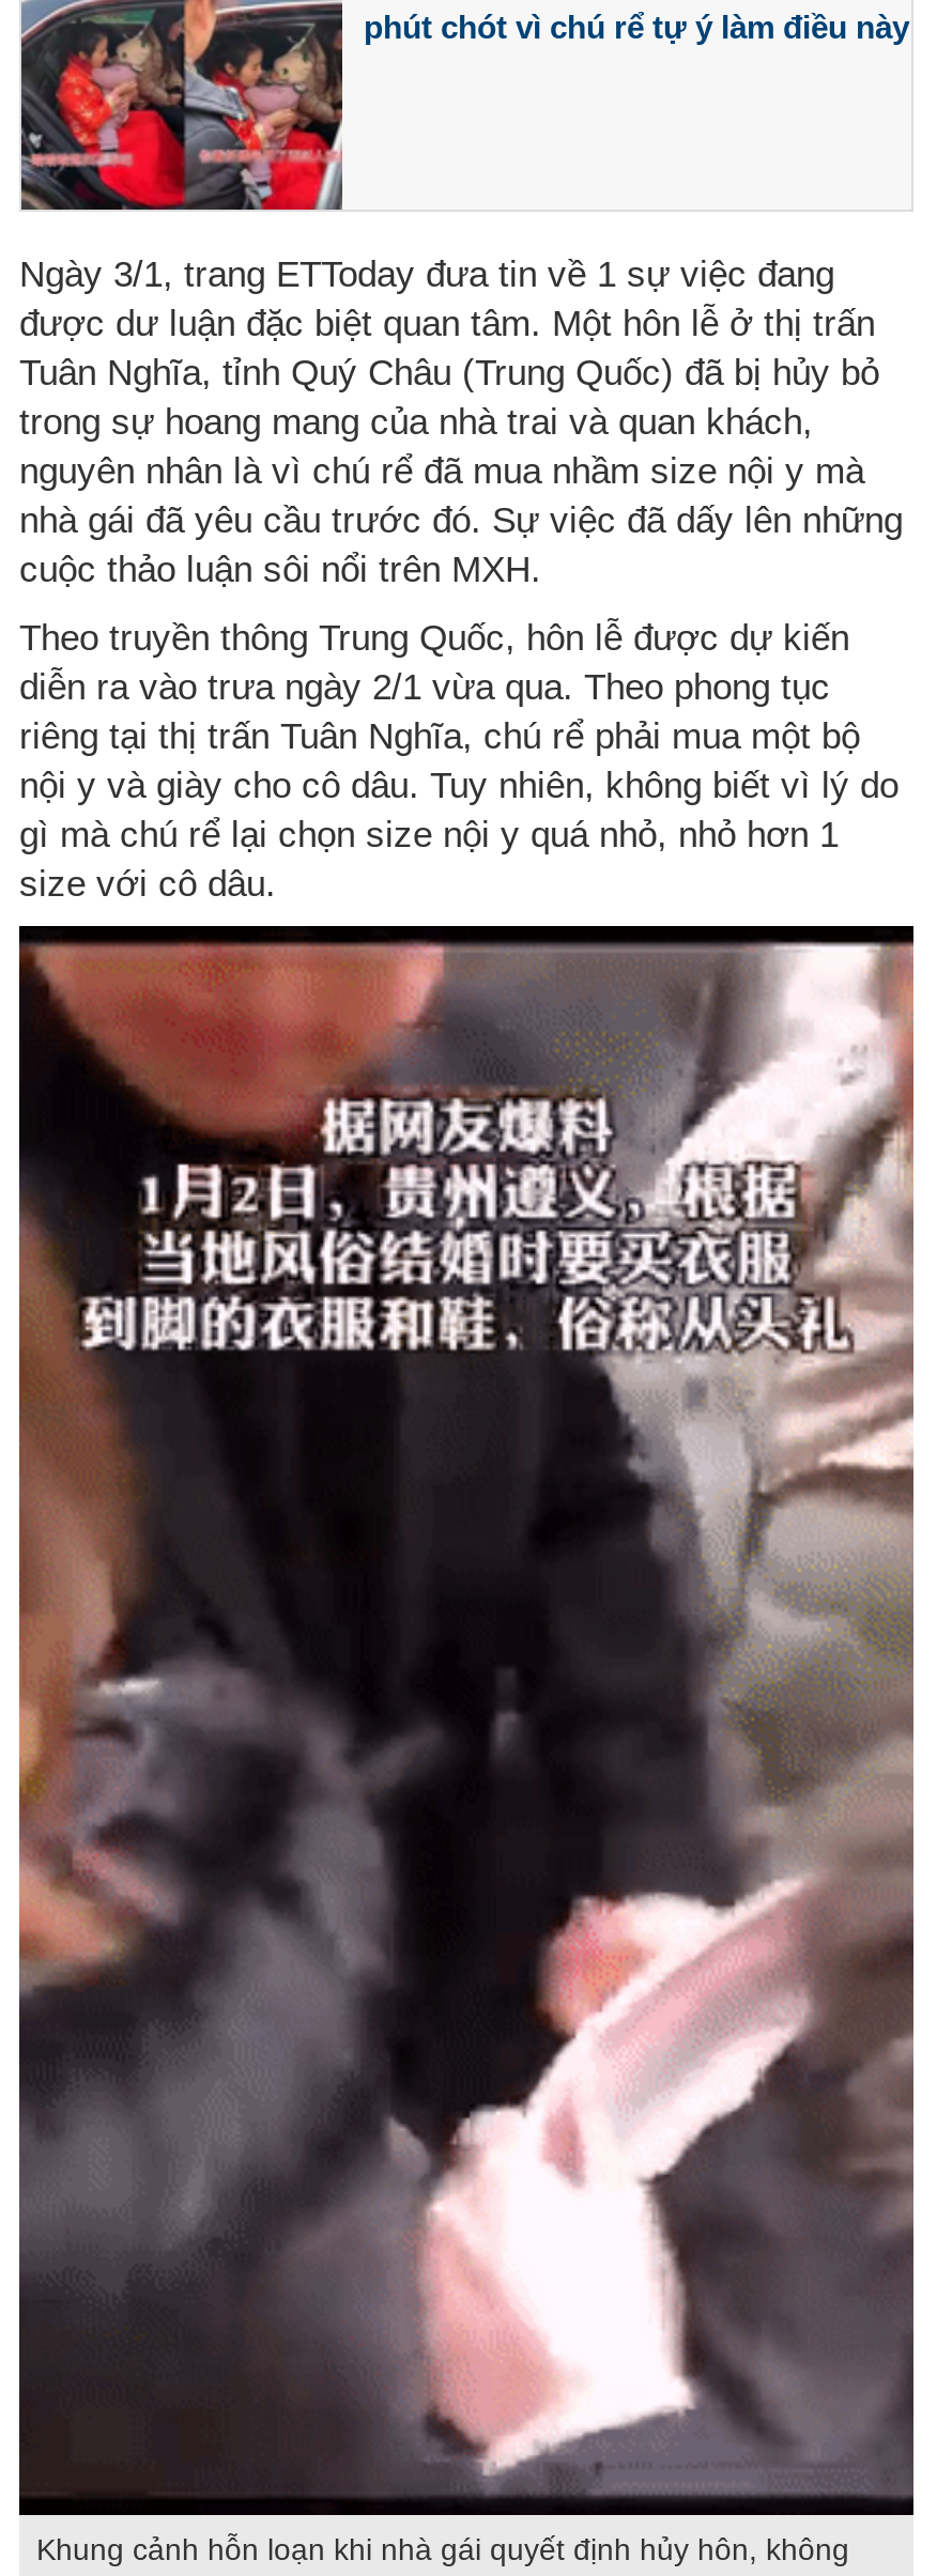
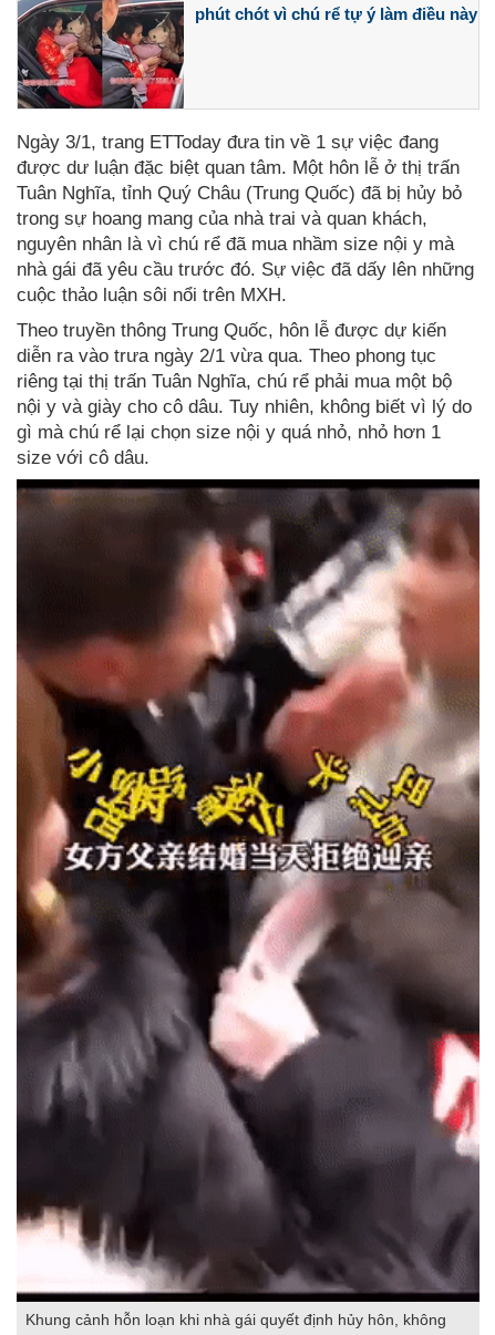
[17,941,916,2500] [image] -> [16,488,481,1295] [image]

